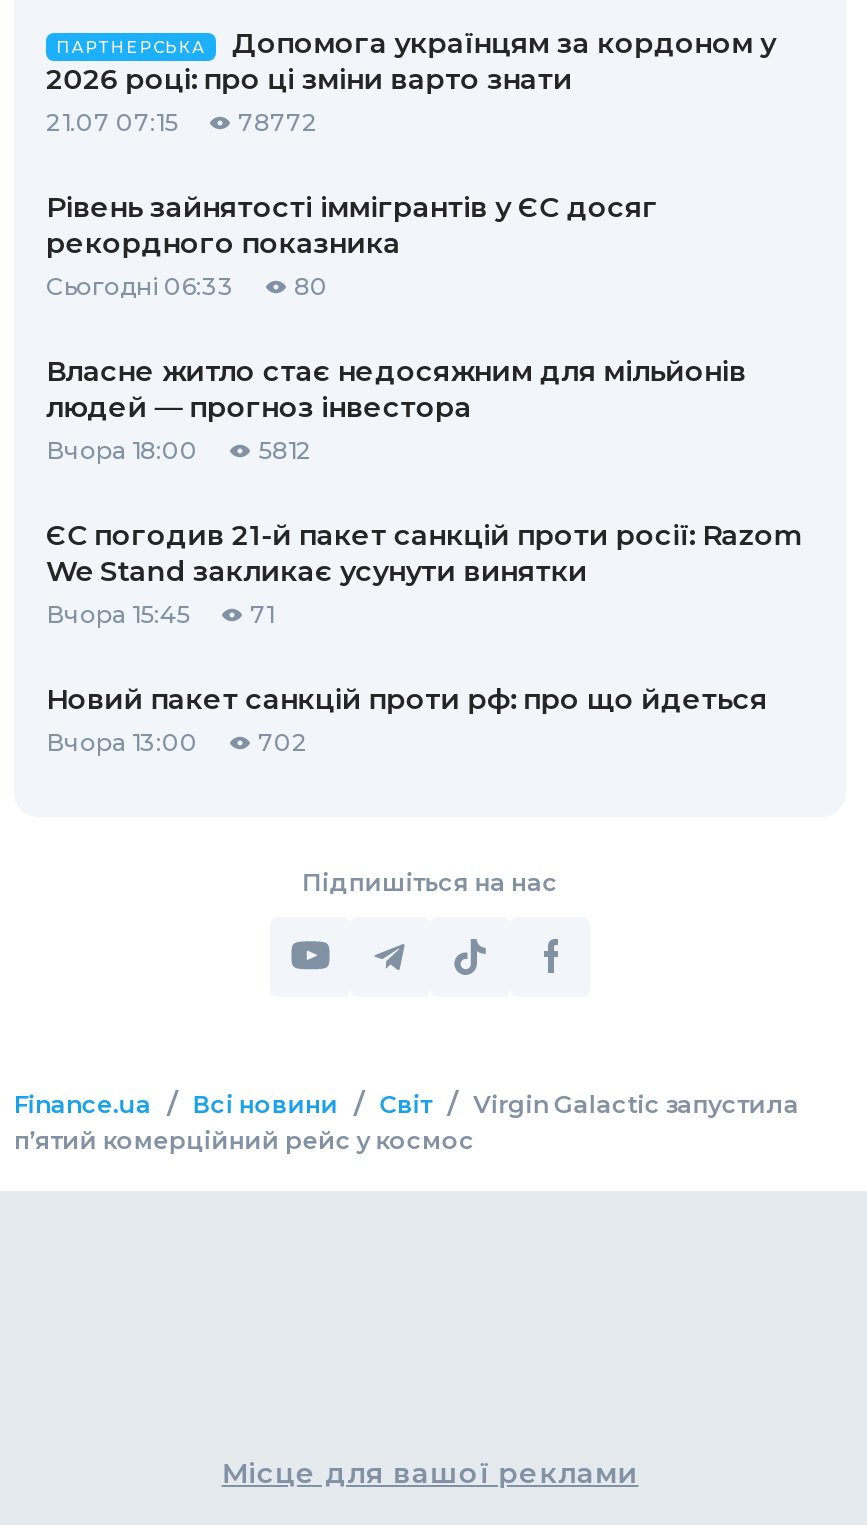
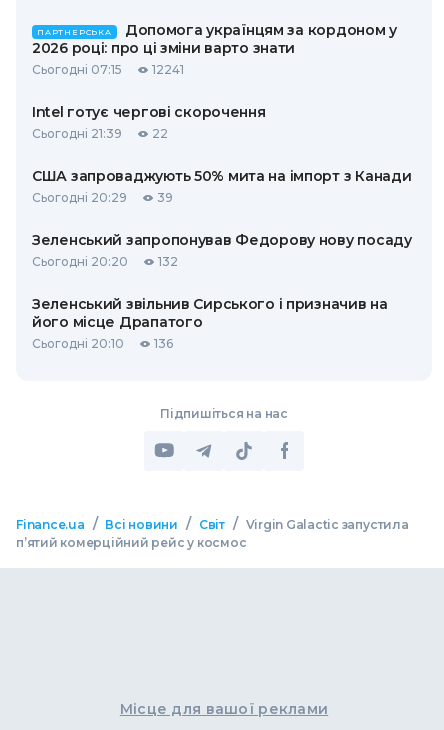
[46,107,318,137] 21.07 07:15 | 78772 -> [32,62,184,77] Сьогодні 07:15 | 12241
[46,189,658,301] Рівень зайнятості іммігрантів у ЄС досяг | рекордного показника | Сьогодні 06:33 | 80 -> [32,103,266,141] Intel готує чергові скорочення | Сьогодні 21:39 | 22
[46,353,746,465] Власне житло стає недосяжним для мільйонів | людей — прогноз інвестора | Вчора 18:00 | 5812 -> [32,167,411,205] США запроваджують 50% мита на імпорт з Канади | Сьогодні 20:29 | 39
[46,517,801,629] ЄС погодив 21-й пакет санкцій проти росії: Razom | We Stand закликає усунути винятки | Вчора 15:45 | 71 -> [32,231,412,269] Зеленський запропонував Федорову нову посаду | Сьогодні 20:20 | 132
[46,681,767,757] Новий пакет санкцій проти рф: про що йдеться | Вчора 13:00 | 702 -> [32,295,388,351] Зеленський звільнив Сирського і призначив на | його місце Драпатого | Сьогодні 20:10 | 136

